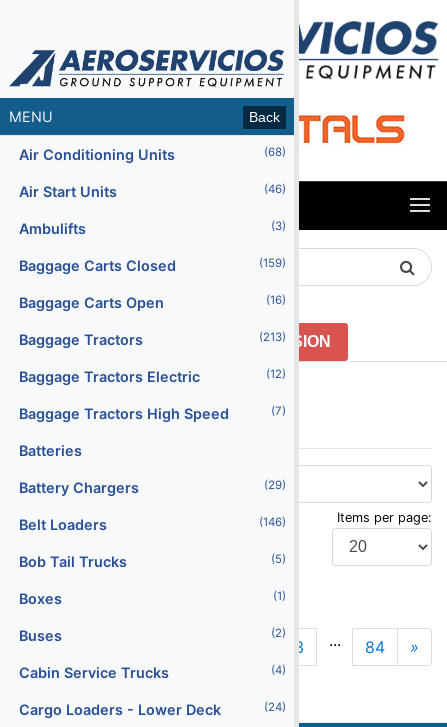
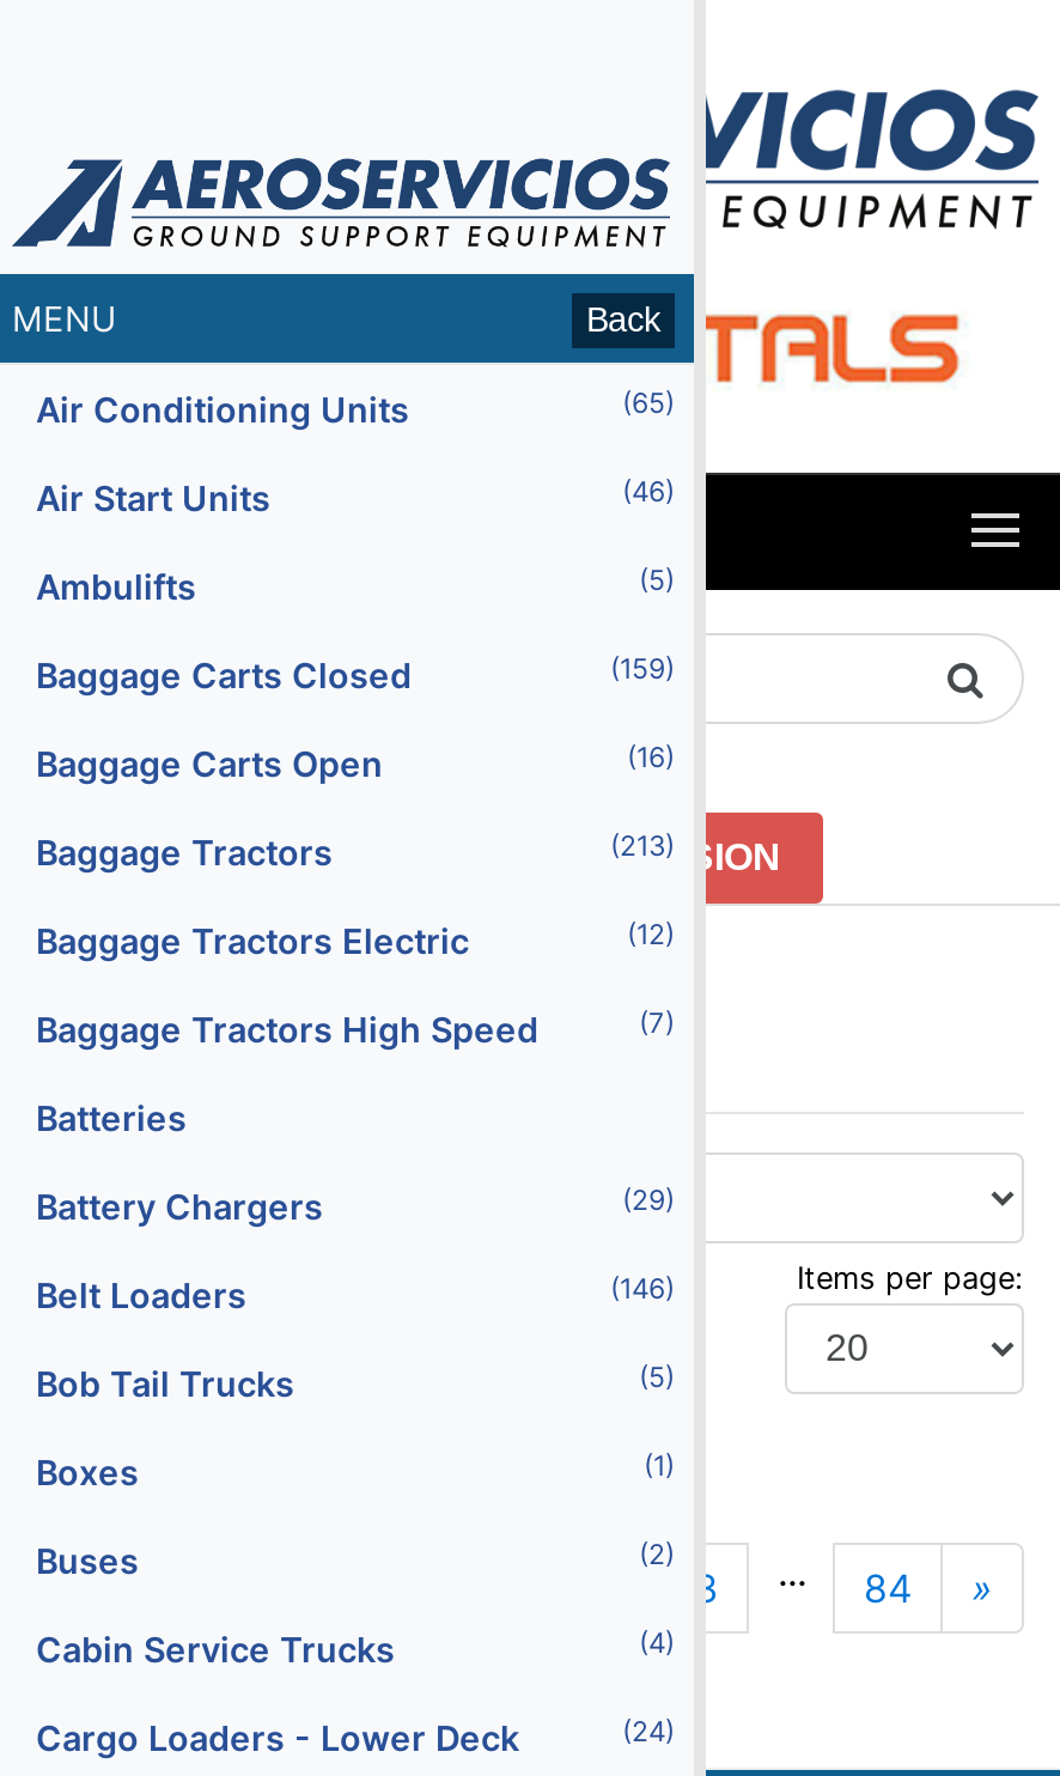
[264,145,286,159] (68) -> [622,387,675,421] (65)
[271,219,286,233] (3) -> [639,564,675,598] (5)

